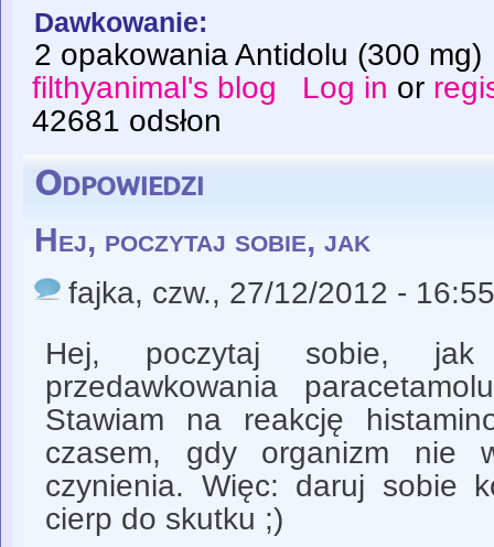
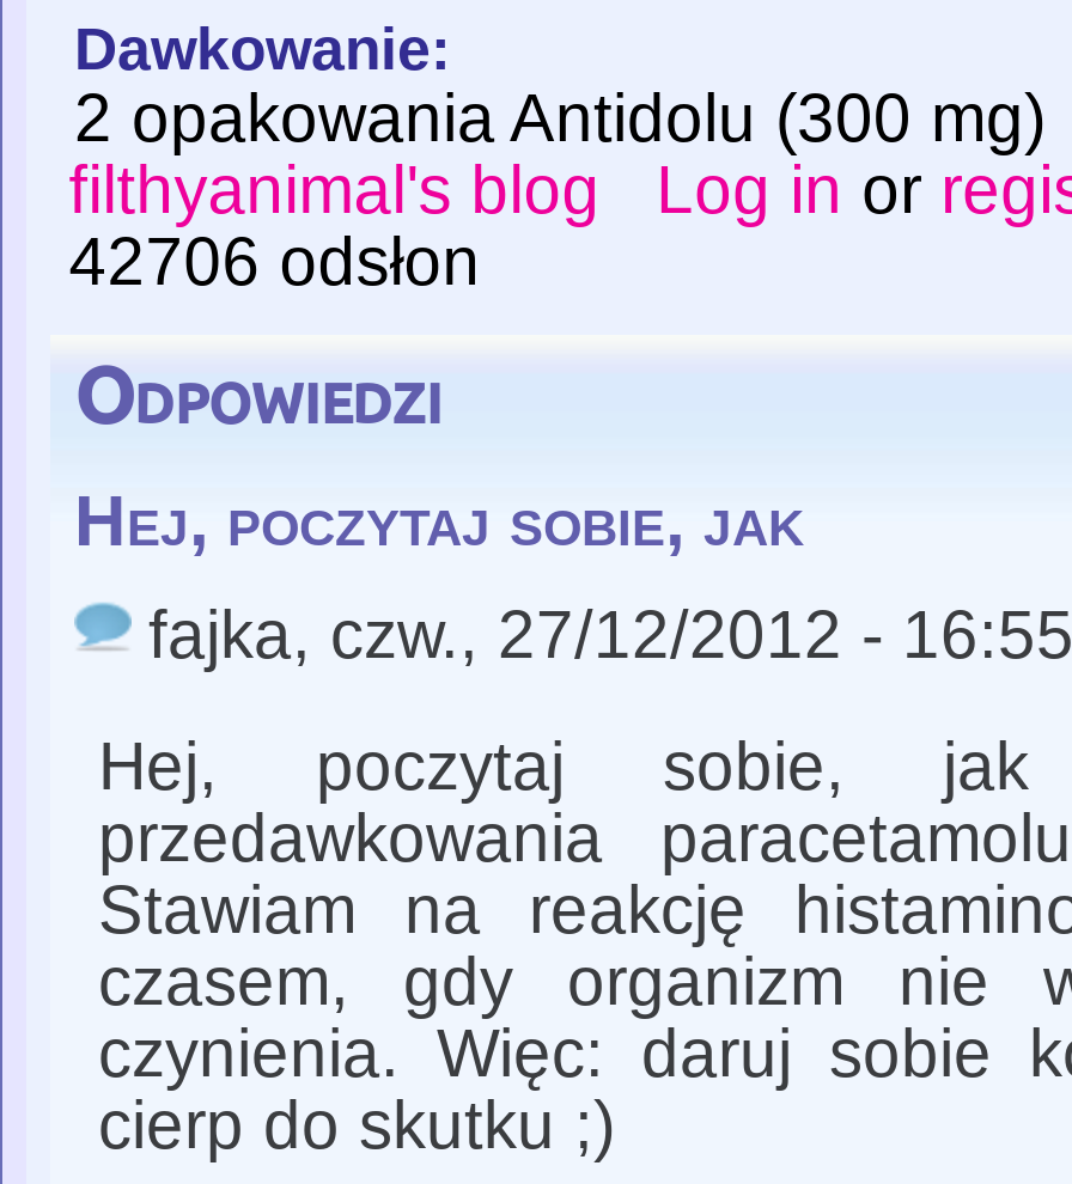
[32,103,221,138] 42681 odsłon -> [69,224,480,299] 42706 odsłon

